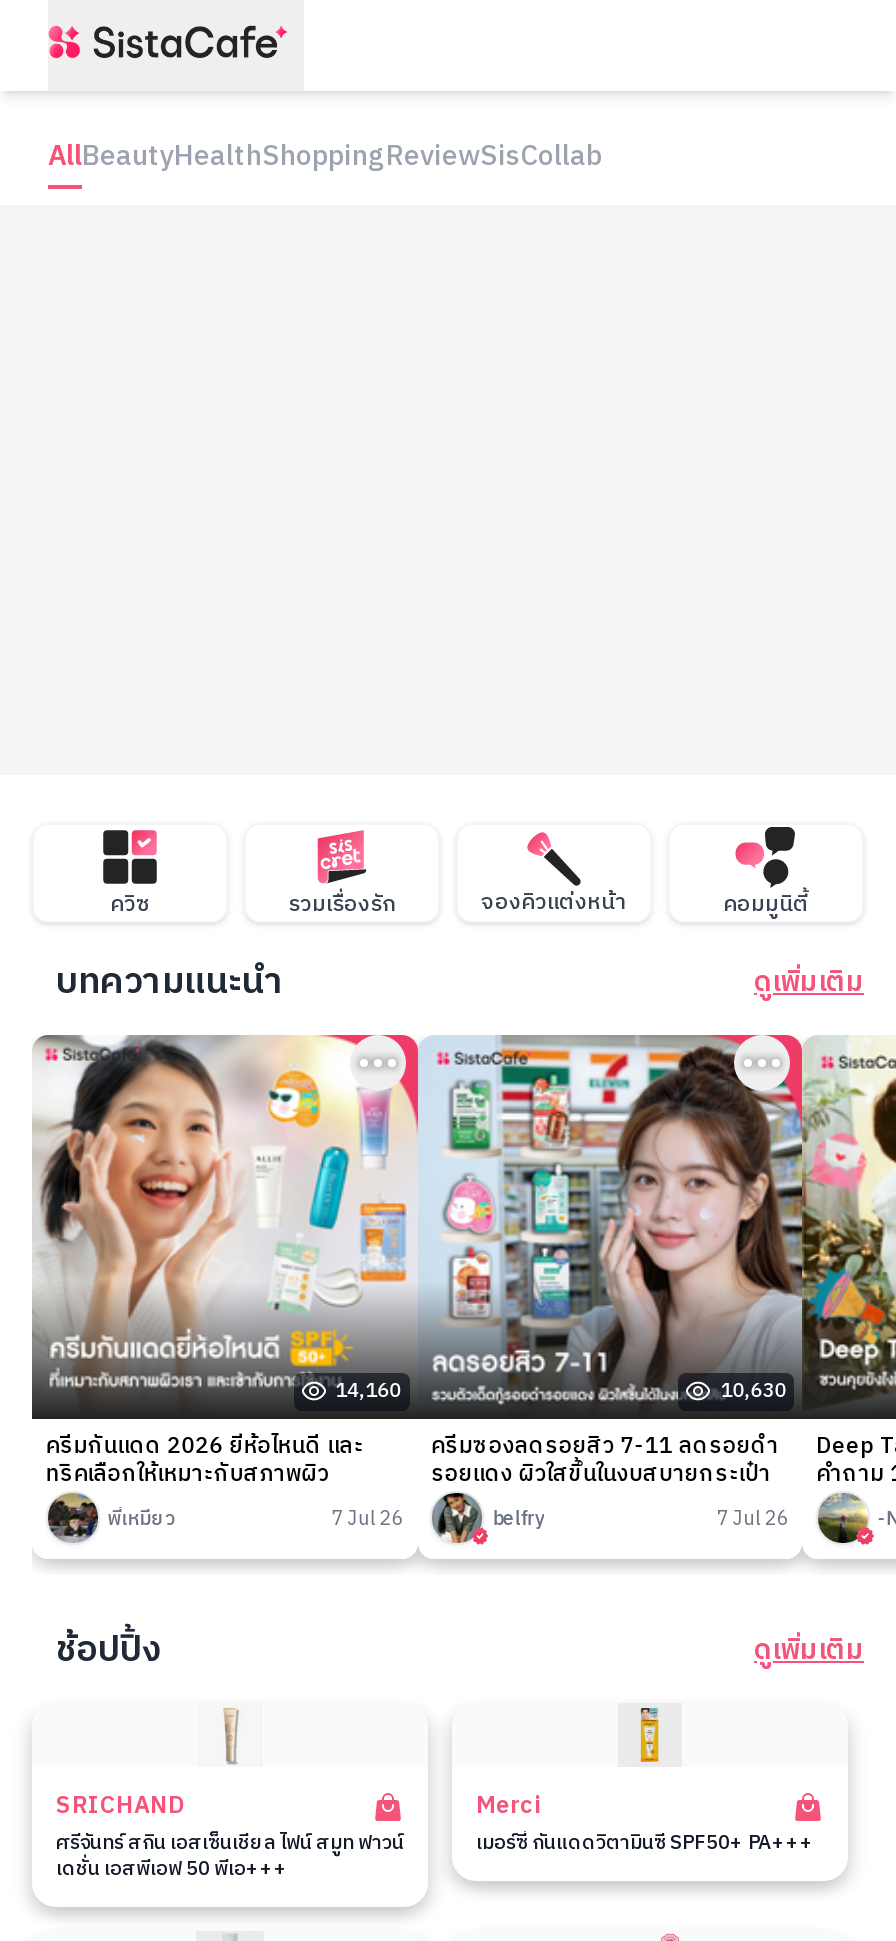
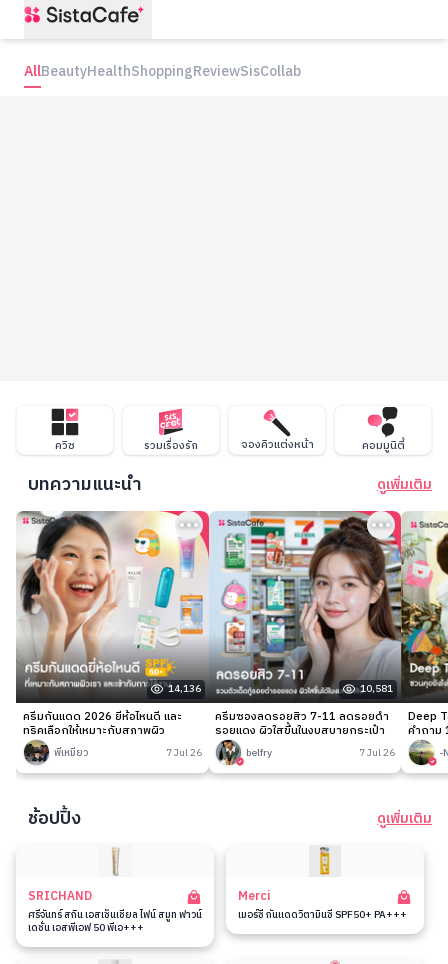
[335,1376,401,1408] 14,160 -> [168,681,201,697] 14,136
[720,1376,786,1408] 10,630 -> [360,681,393,697] 10,581

